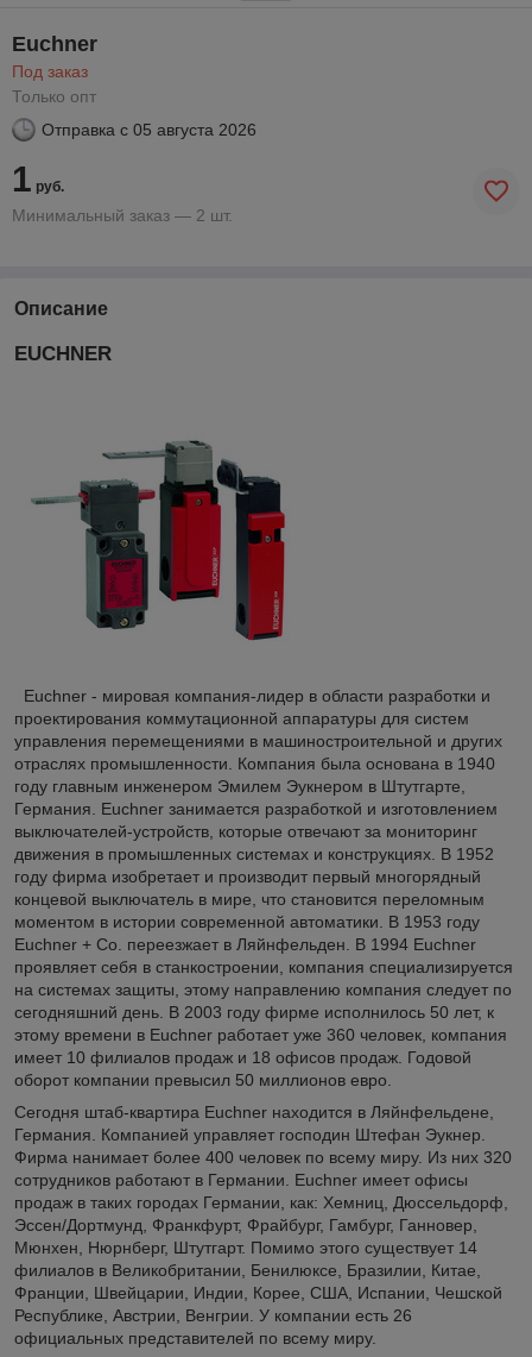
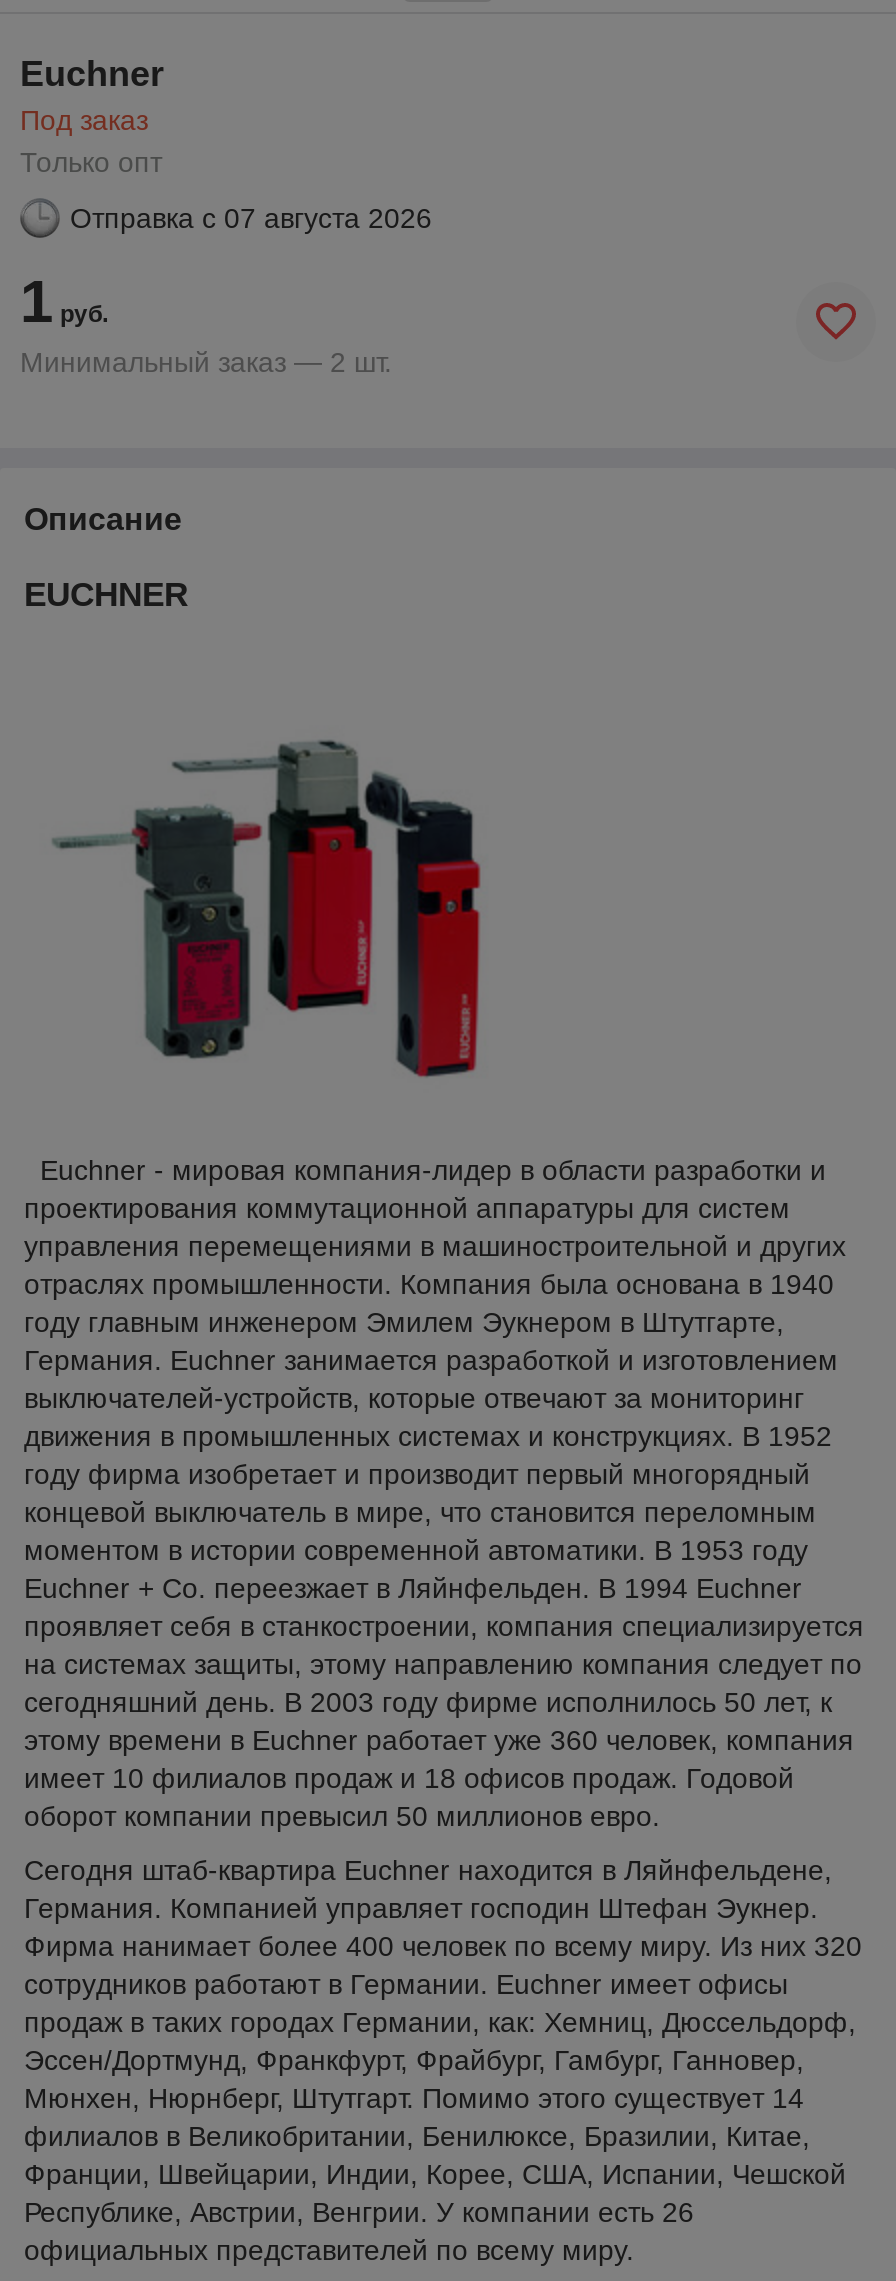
[42,120,256,139] Отправка с 05 августа 2026 -> [70,202,432,234] Отправка с 07 августа 2026

